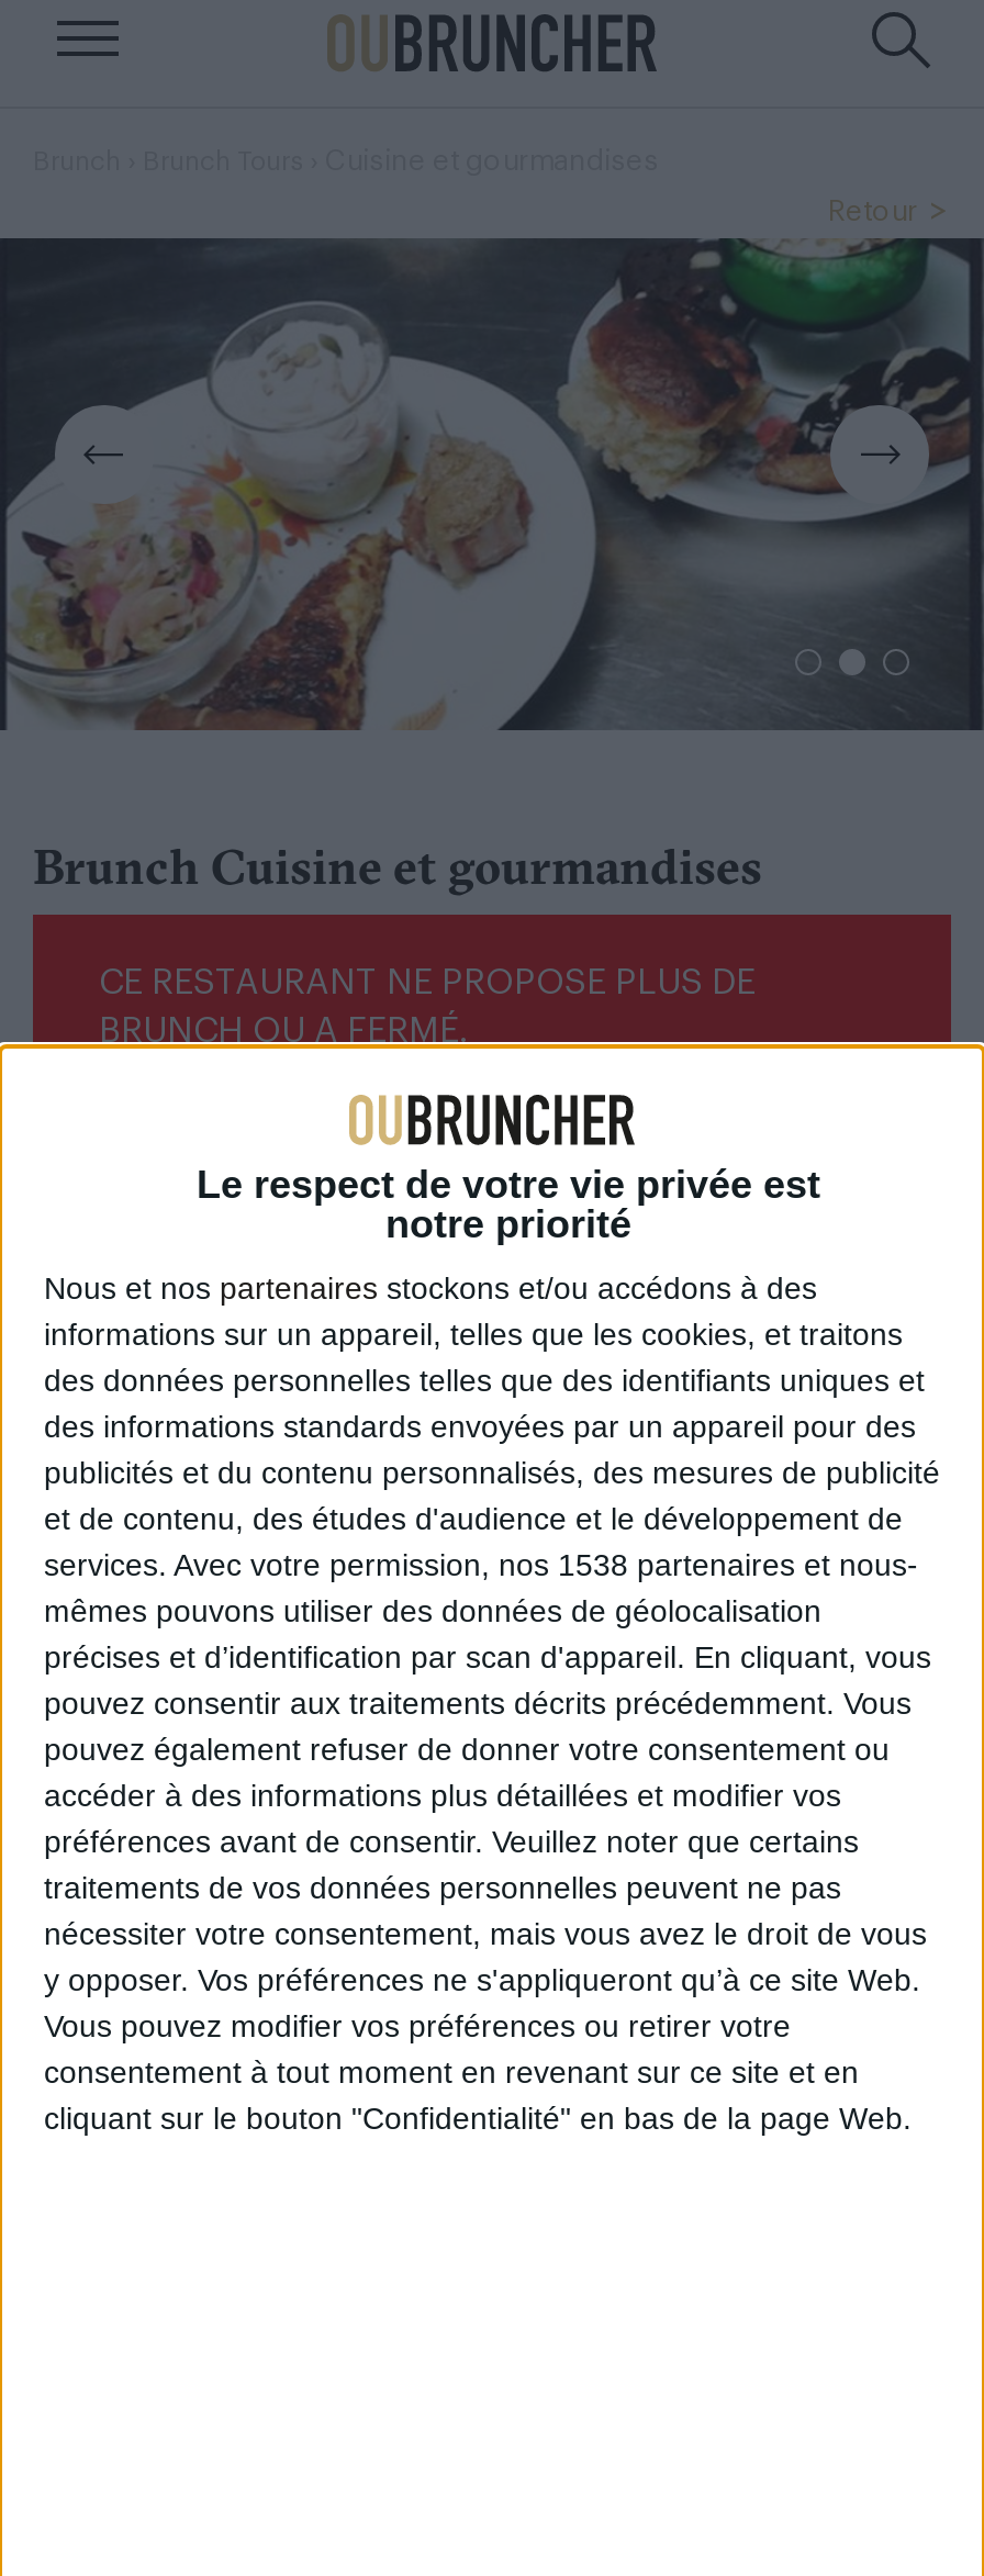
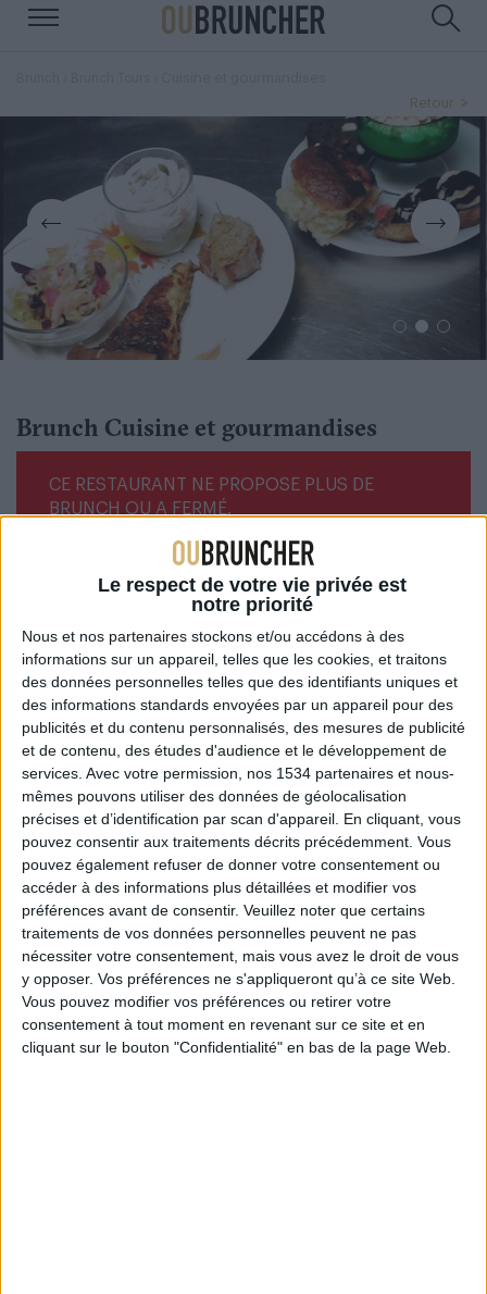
[44,1547,918,1582] services. Avec votre permission, nos 1538 partenaires et nous- -> [22,765,454,782] services. Avec votre permission, nos 1534 partenaires et nous-

